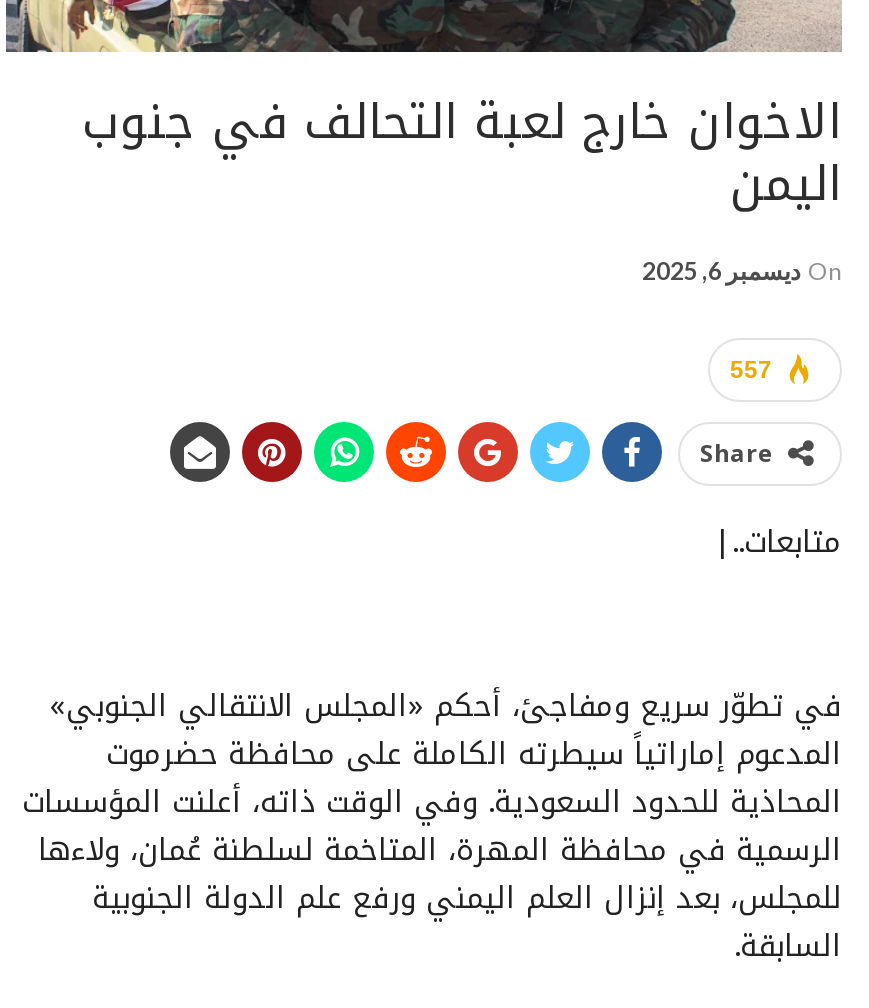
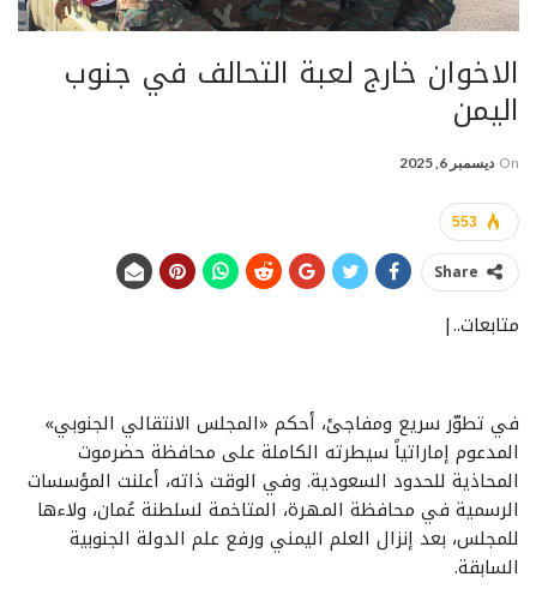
[730,355,772,383] 557 -> [452,213,477,230] 553

